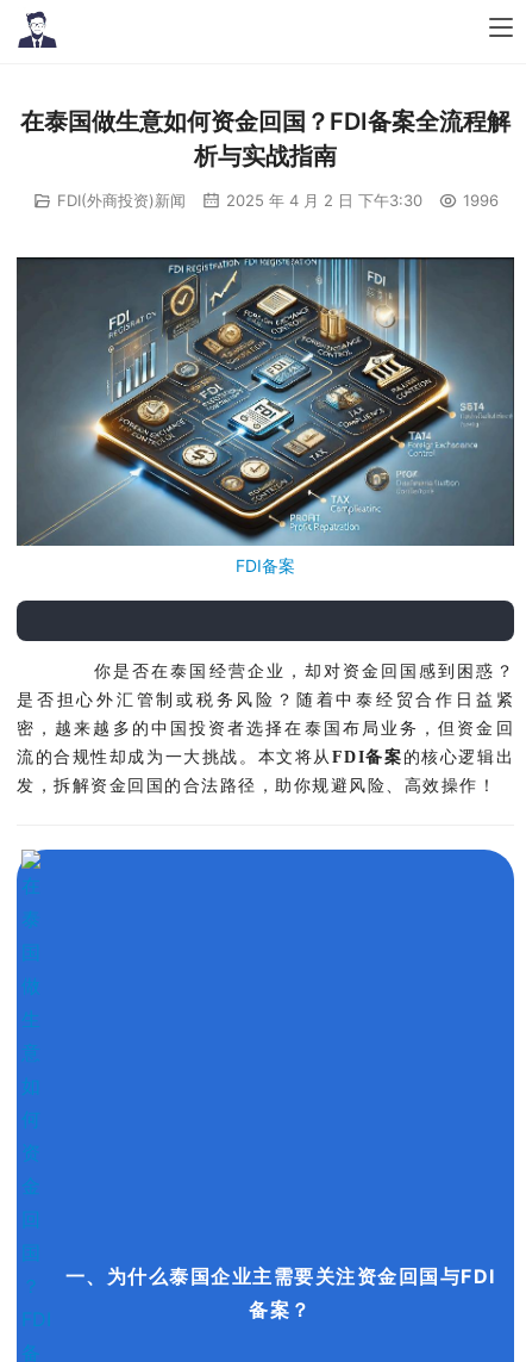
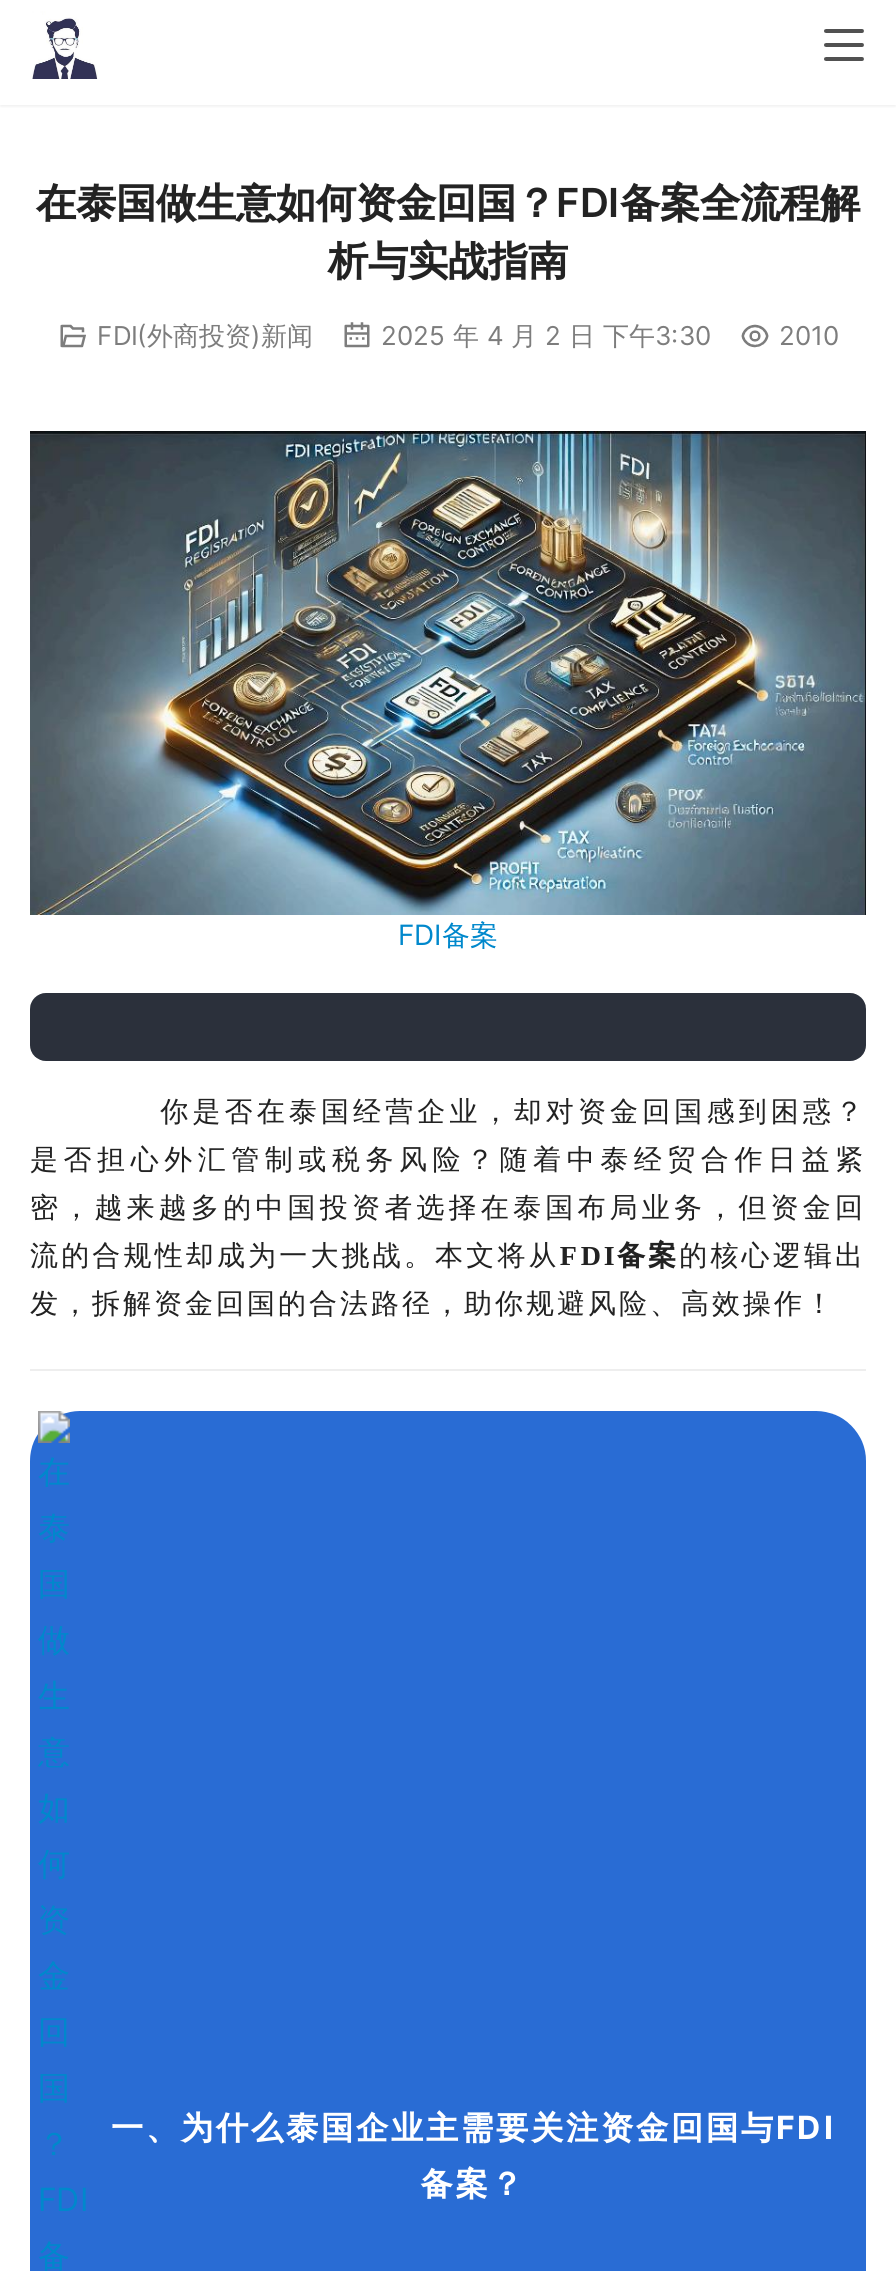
[57,191,498,210] FDI(外商投资)新闻 2025 年 4 月 2 日 下午3:30 1996 -> [97,319,839,351] FDI(外商投资)新闻 2025 年 4 月 2 日 下午3:30 2010

